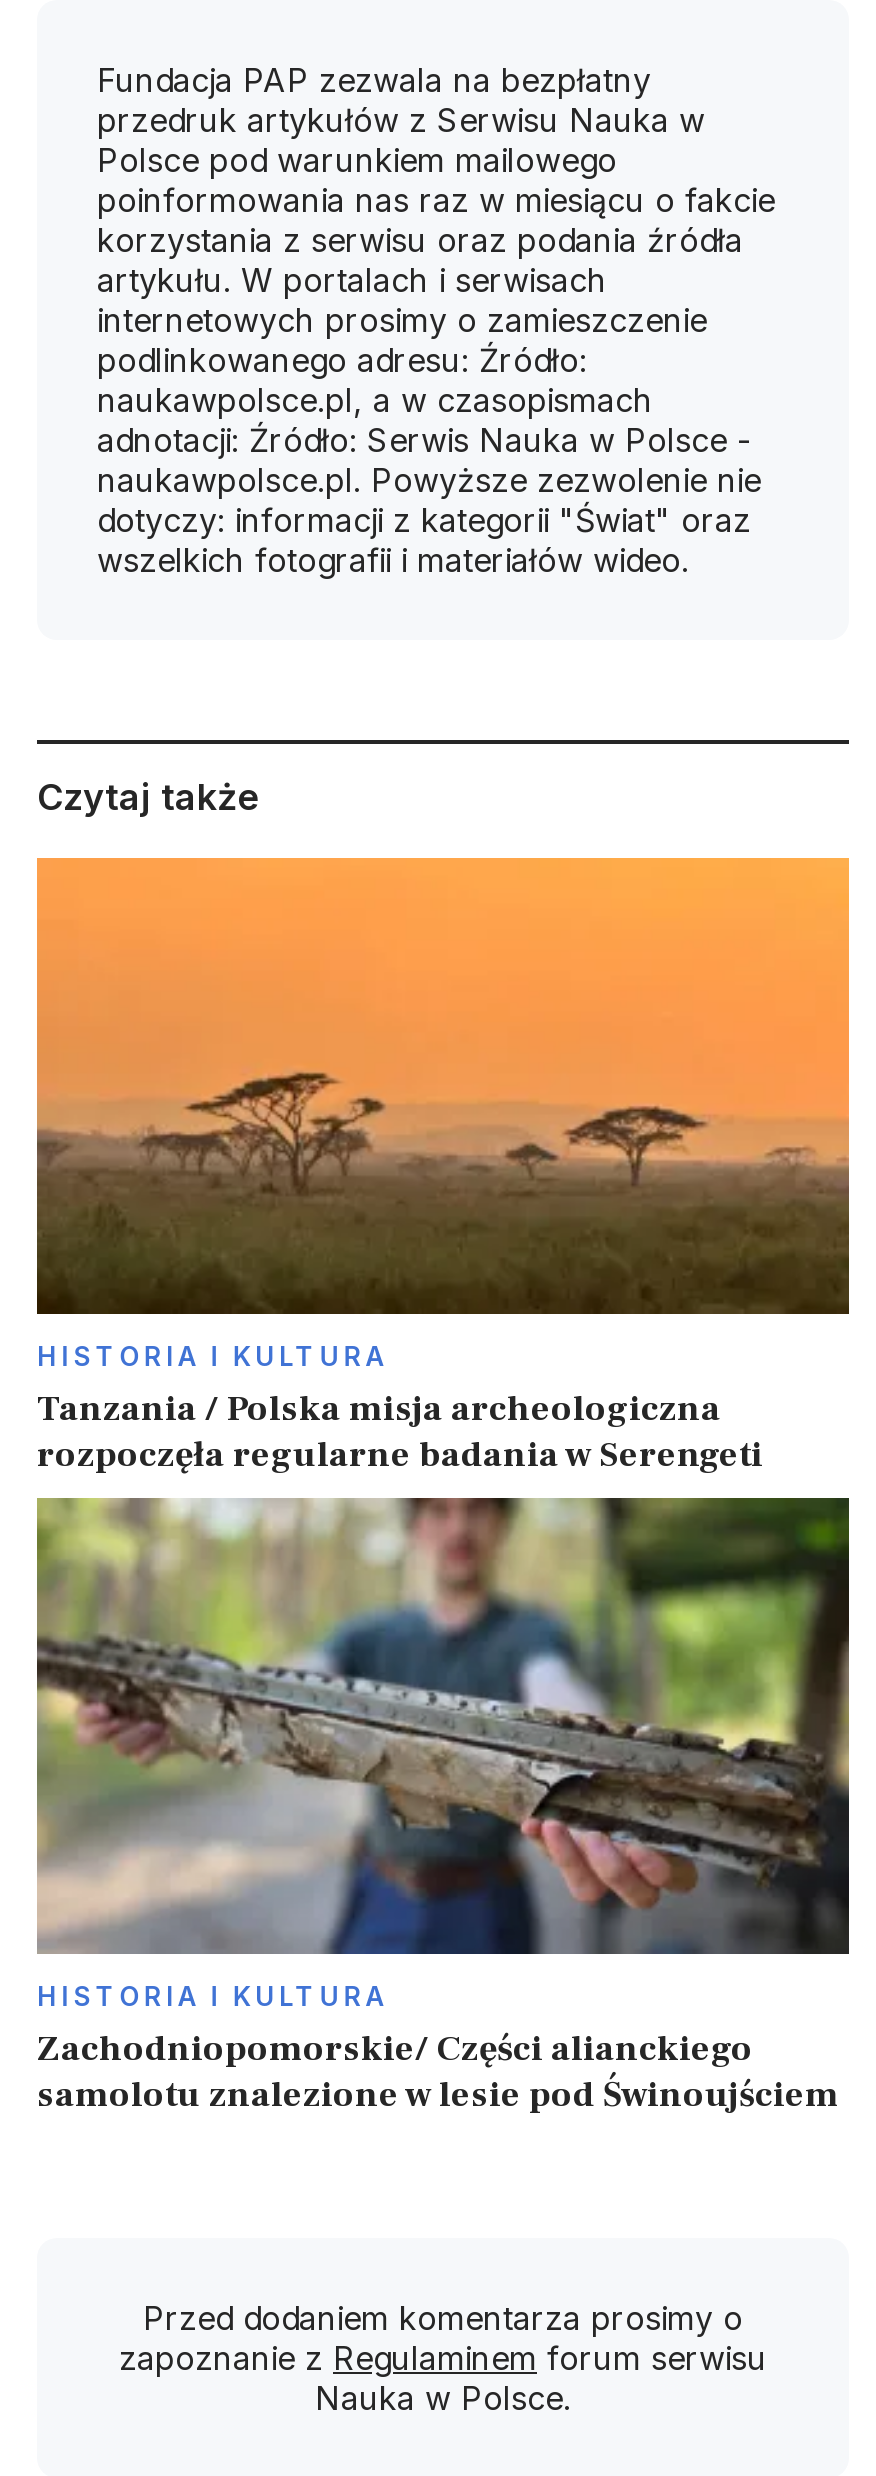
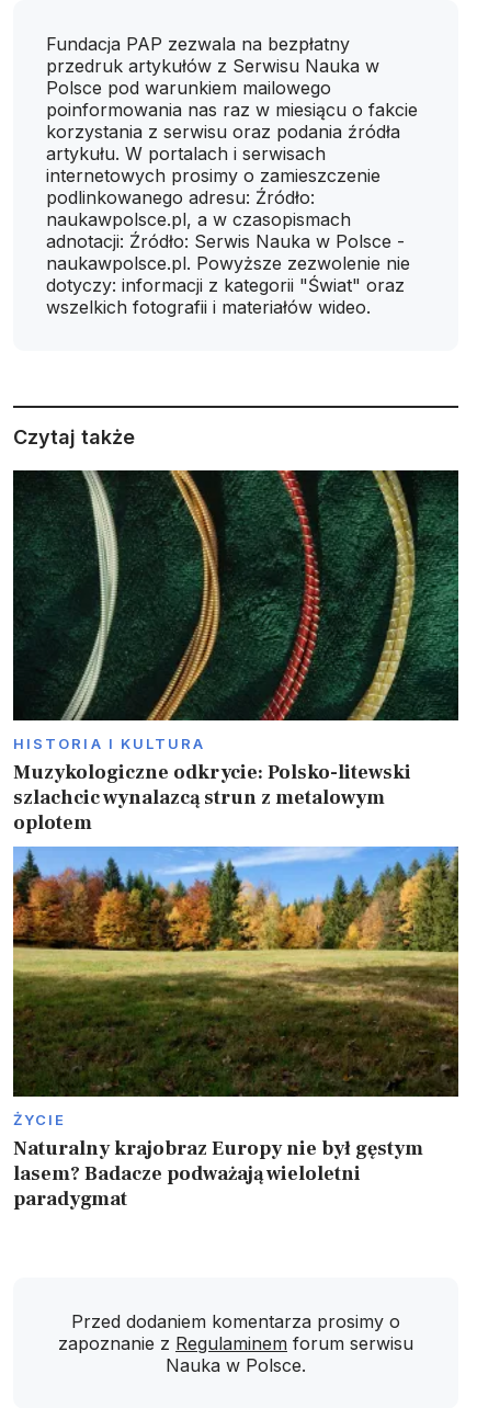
[35,856,851,1479] [image] | Tanzania / Polska misja archeologiczna | rozpoczęła regularne badania w Serengeti -> [12,469,459,836] [image] | Muzykologiczne odkrycie: Polsko-litewski | szlachcic wynalazcą strun z metalowym | oplotem
[35,1496,849,2119] [image] | HISTORIA I KULTURA | Zachodniopomorskie/ Części alianckiego | samolotu znalezione w lesie pod Świnoujściem -> [12,845,459,1212] [image] | ŻYCIE | Naturalny krajobraz Europy nie był gęstym | lasem? Badacze podważają wieloletni | paradygmat

